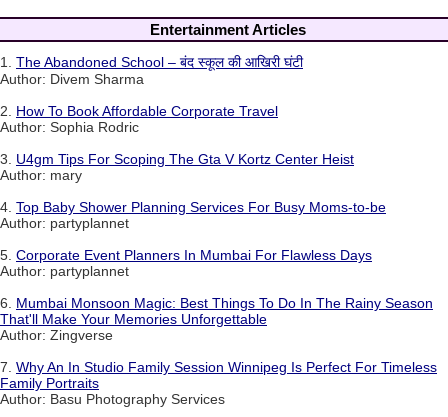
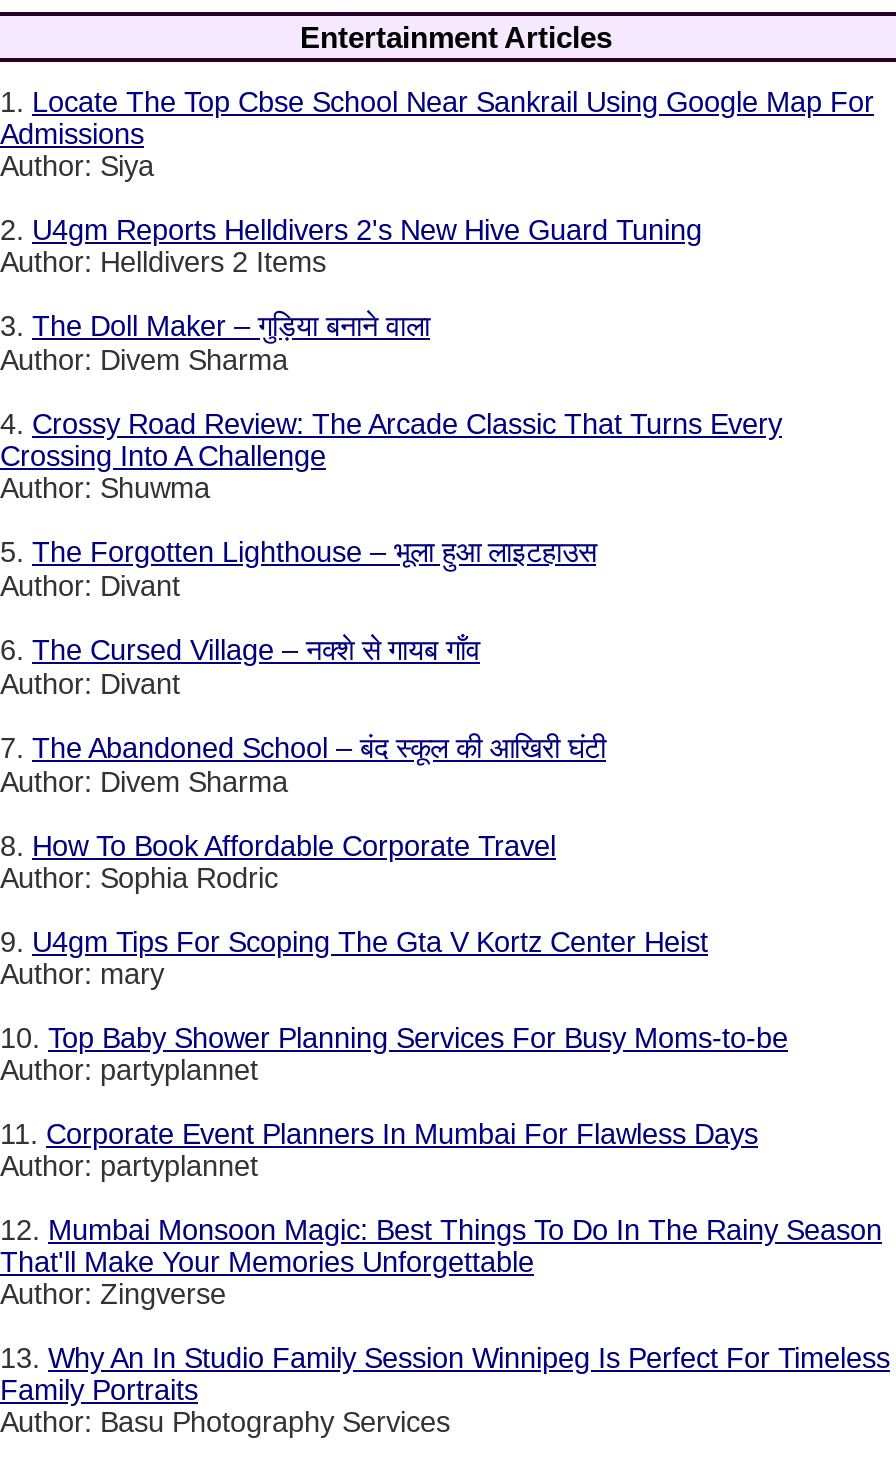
[0,54,303,70] 1. The Abandoned School – बंद स्कूल की आखिरी घंटी -> [0,87,874,343] 1. Locate The Top Cbse School Near Sankrail Using Google Map For | Admissions | Author: Siya | 2. U4gm Reports Helldivers 2's New Hive Guard Tuning | Author: Helldivers 2 Items | 3. The Doll Maker – गुड़िया बनाने वाला
[0,103,278,119] 2. How To Book Affordable Corporate Travel -> [0,409,782,863] 4. Crossy Road Review: The Arcade Classic That Turns Every | Crossing Into A Challenge | Author: Shuwma | 5. The Forgotten Lighthouse – भूला हुआ लाइटहाउस | Author: Divant | 6. The Cursed Village – नक्शे से गायब गाँव | Author: Divant | 7. The Abandoned School – बंद स्कूल की आखिरी घंटी | Author: Divem Sharma | 8. How To Book Affordable Corporate Travel
[0,151,354,167] 3. U4gm Tips For Scoping The Gta V Kortz Center Heist -> [0,927,708,959] 9. U4gm Tips For Scoping The Gta V Kortz Center Heist
[0,199,386,215] 4. Top Baby Shower Planning Services For Busy Moms-to-be -> [0,1023,788,1055] 10. Top Baby Shower Planning Services For Busy Moms-to-be
[0,247,372,263] 5. Corporate Event Planners In Mumbai For Flawless Days -> [0,1119,758,1151] 11. Corporate Event Planners In Mumbai For Flawless Days
[0,295,433,311] 6. Mumbai Monsoon Magic: Best Things To Do In The Rainy Season -> [0,1215,882,1247] 12. Mumbai Monsoon Magic: Best Things To Do In The Rainy Season
[0,359,437,375] 7. Why An In Studio Family Session Winnipeg Is Perfect For Timeless -> [0,1343,890,1375] 13. Why An In Studio Family Session Winnipeg Is Perfect For Timeless

